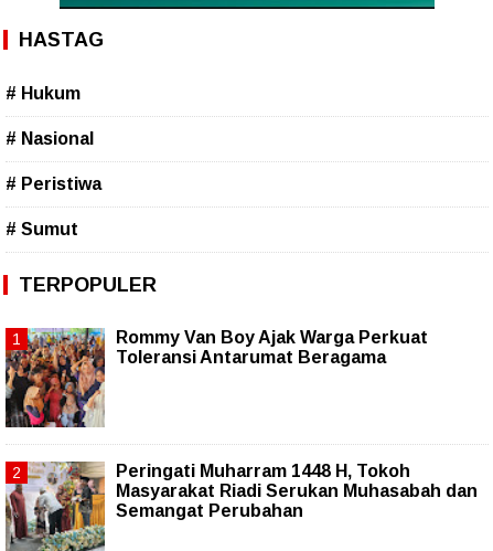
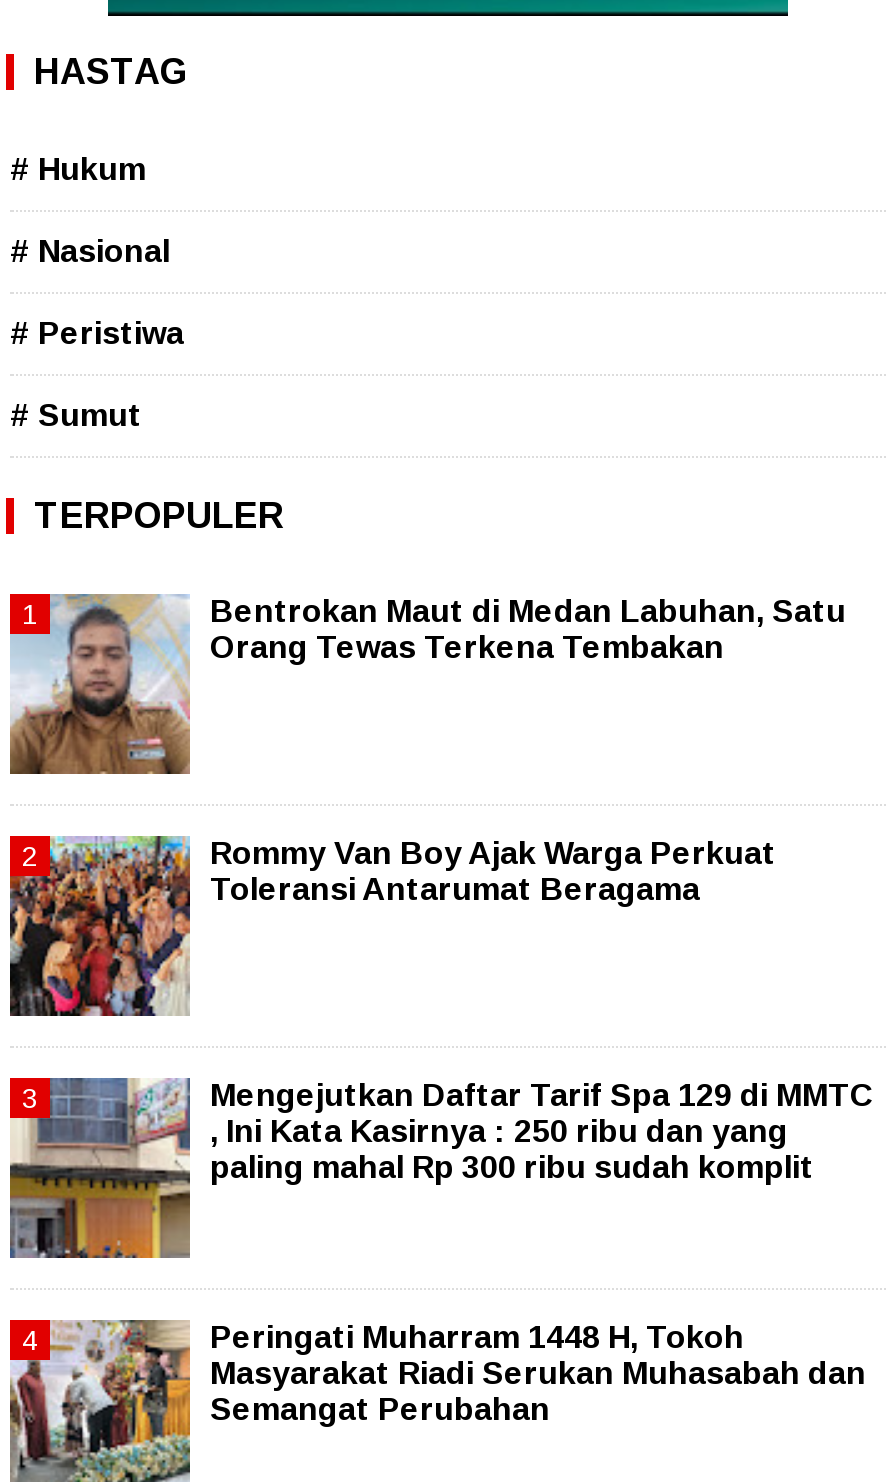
none -> [8,594,846,776] [image] | Bentrokan Maut di Medan Labuhan, Satu | Orang Tewas Terkena Tembakan
none -> [10,1078,874,1260] [image] | Mengejutkan Daftar Tarif Spa 129 di MMTC | , Ini Kata Kasirnya : 250 ribu dan yang | paling mahal Rp 300 ribu sudah komplit

